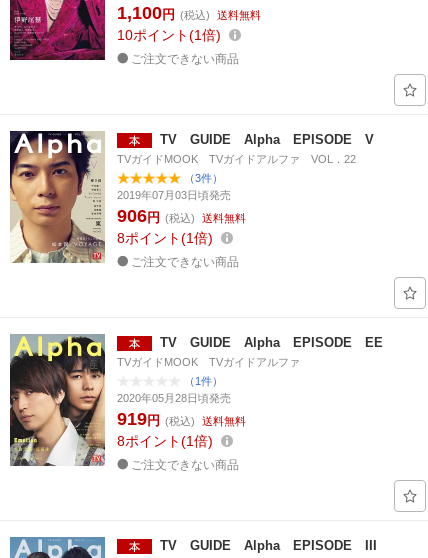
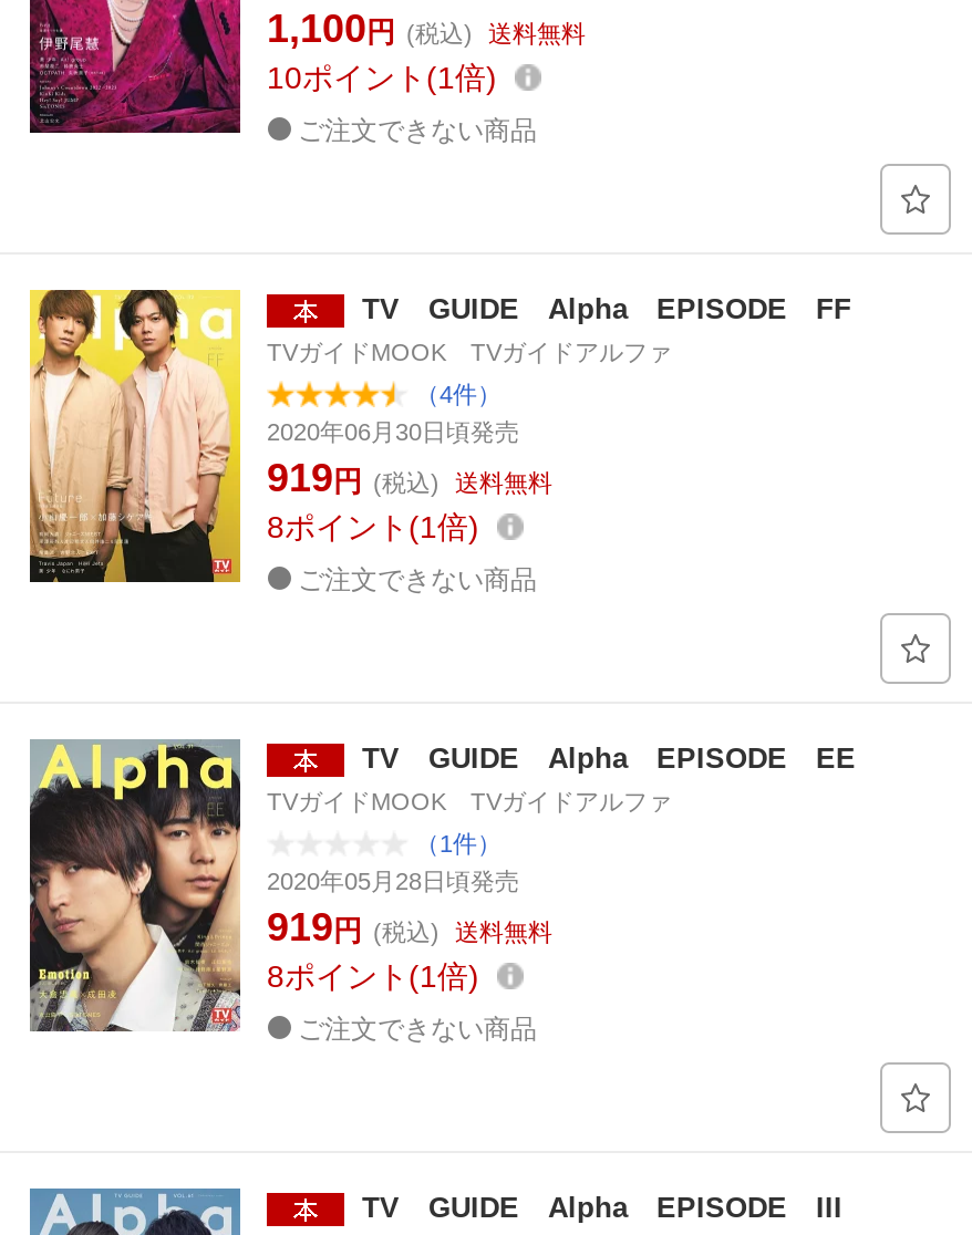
[9,130,374,264] [image] | TV GUIDE Alpha EPISODE V | TVガイドMOOK TVガイドアルファ VOL．22 -> [28,288,851,584] [image] | TV GUIDE Alpha EPISODE FF | TVガイドMOOK TVガイドアルファ
[117,172,246,226] （3件） | 2019年07月03日頃発売 | 906円 (税込) 送料無料 -> [267,381,552,500] （4件） | 2020年06月30日頃発売 | 919円 (税込) 送料無料

